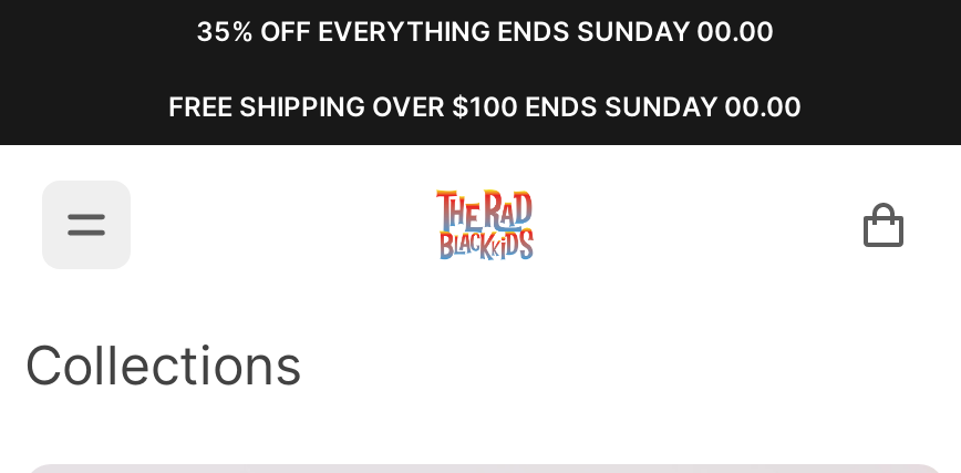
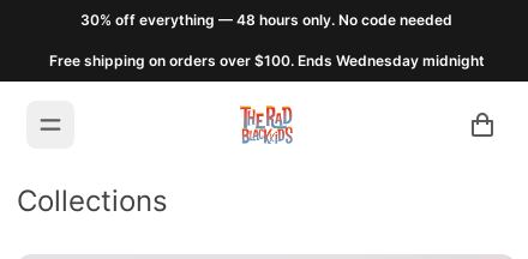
[196,14,774,48] 35% OFF EVERYTHING ENDS SUNDAY 00.00 -> [80,11,452,29] 30% off everything — 48 hours only. No code needed
[168,90,802,123] FREE SHIPPING OVER $100 ENDS SUNDAY 00.00 -> [49,52,484,70] Free shipping on orders over $100. Ends Wednesday midnight

